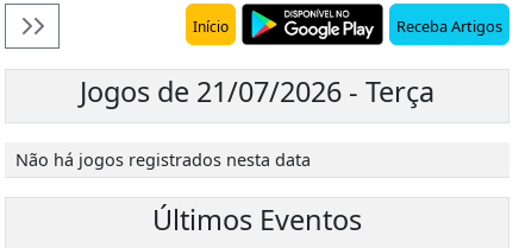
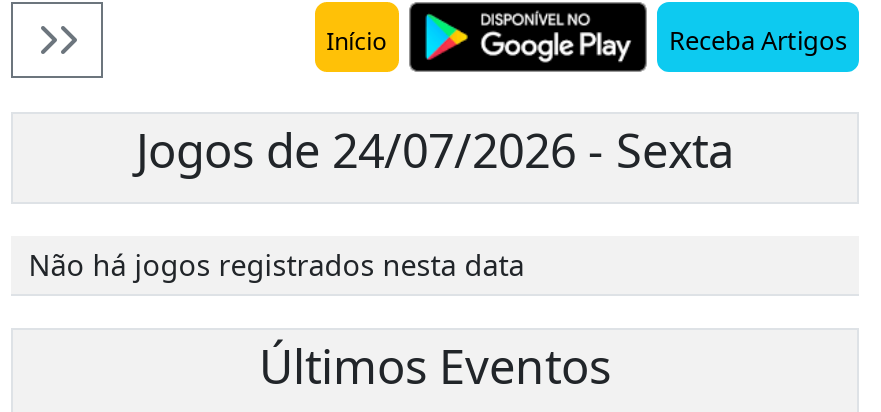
[80,72,434,110] Jogos de 21/07/2026 - Terça -> [136,118,734,182] Jogos de 24/07/2026 - Sexta

